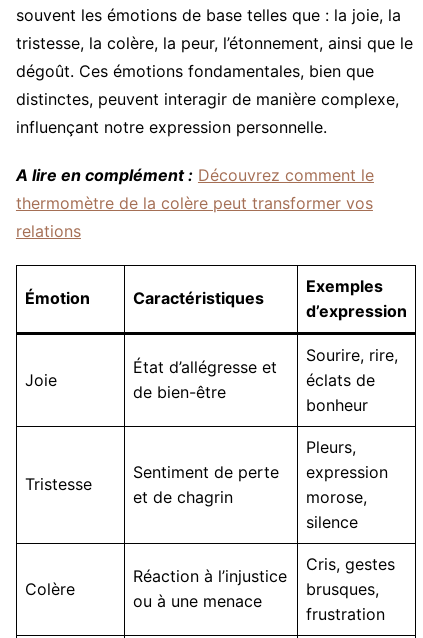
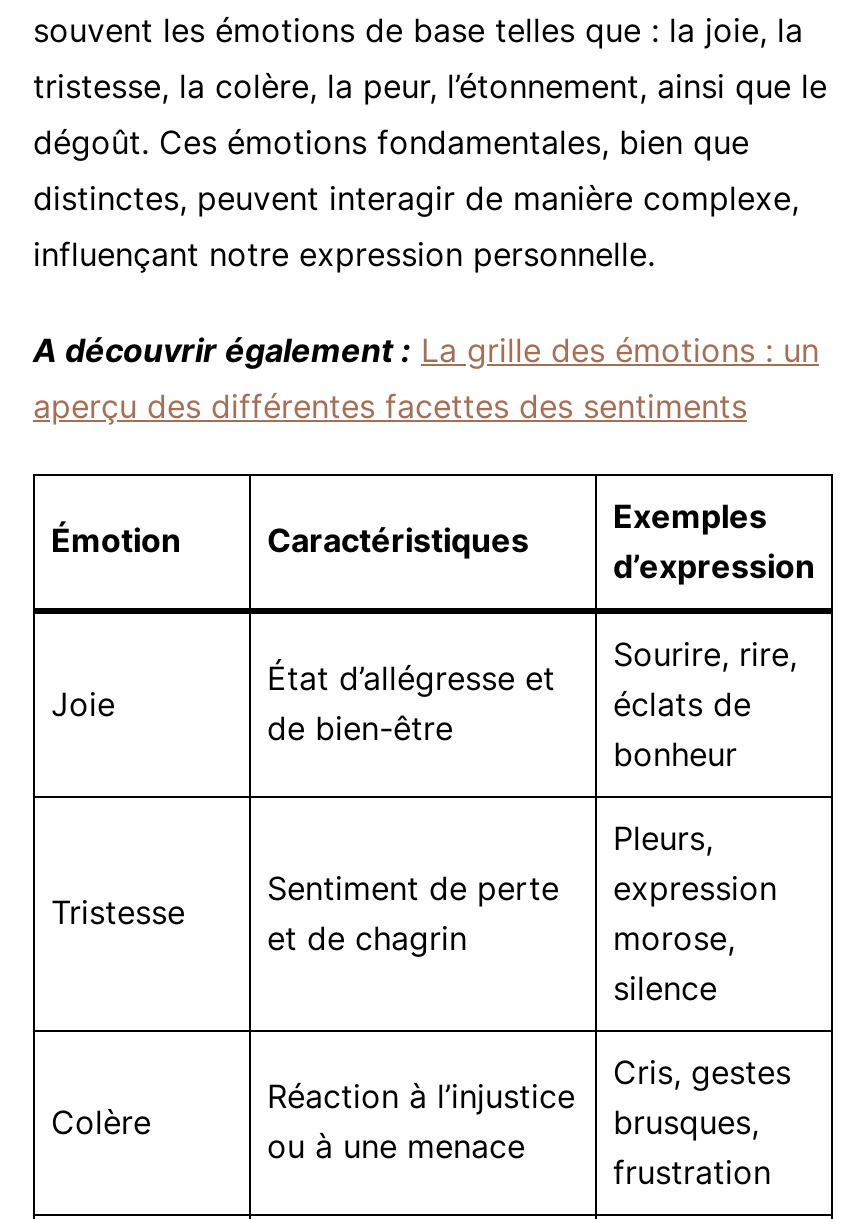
[16,165,374,241] A lire en complément : Découvrez comment le | thermomètre de la colère peut transformer vos | relations -> [33,331,819,427] A découvrir également : La grille des émotions : un | aperçu des différentes facettes des sentiments

